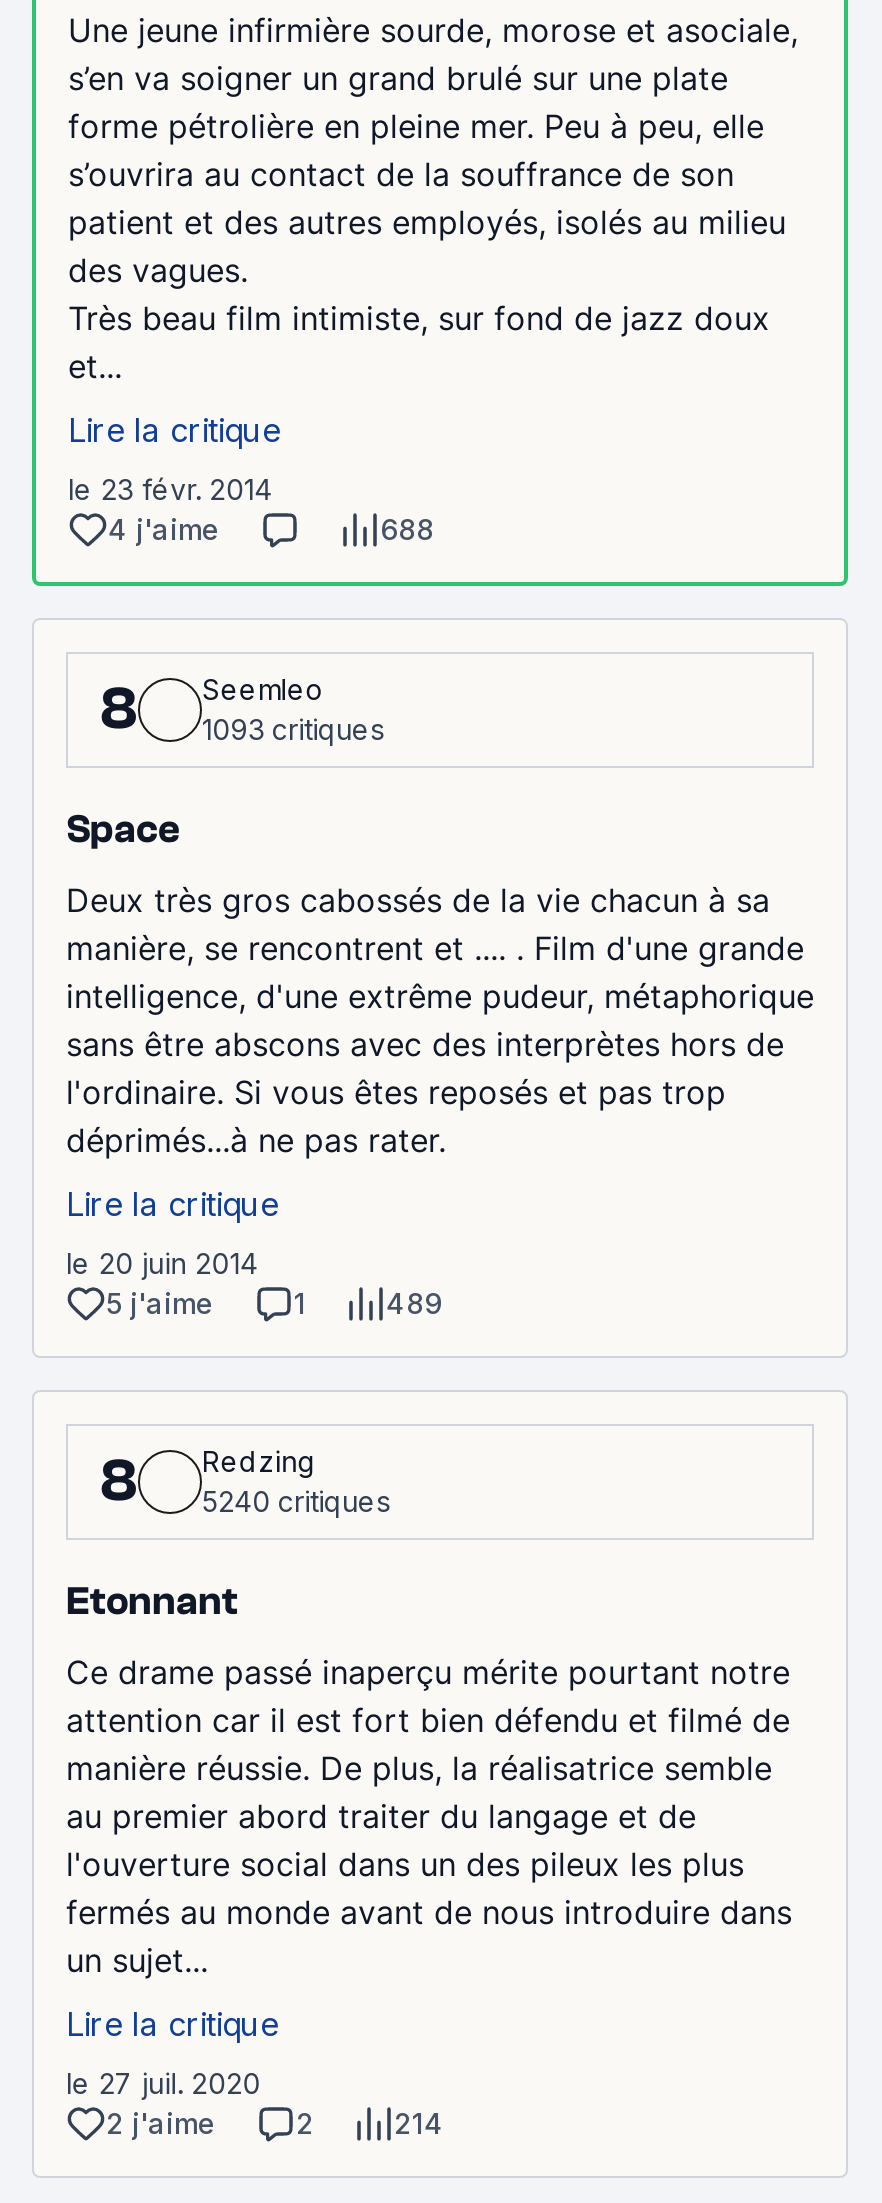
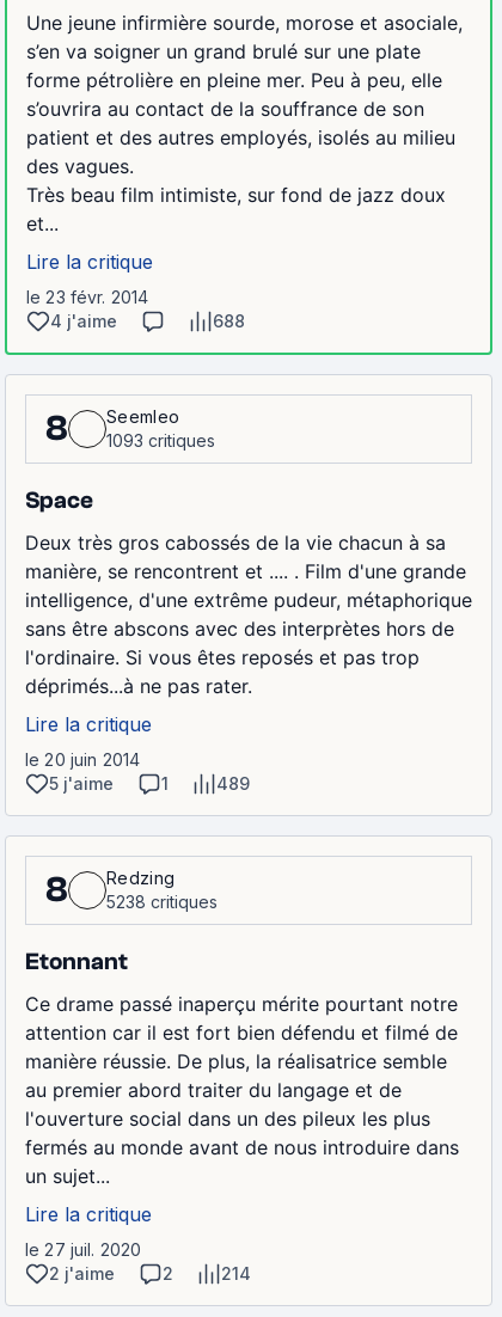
[100,1443,390,1517] 8 5240 critiques Redzing -> [45,867,218,911] 8 5238 critiques Redzing

